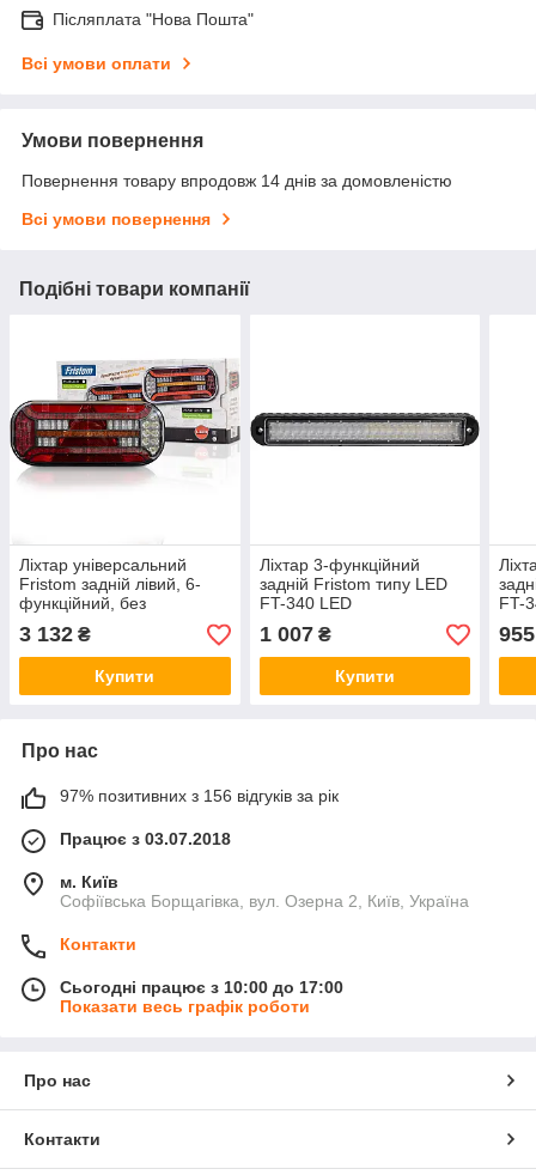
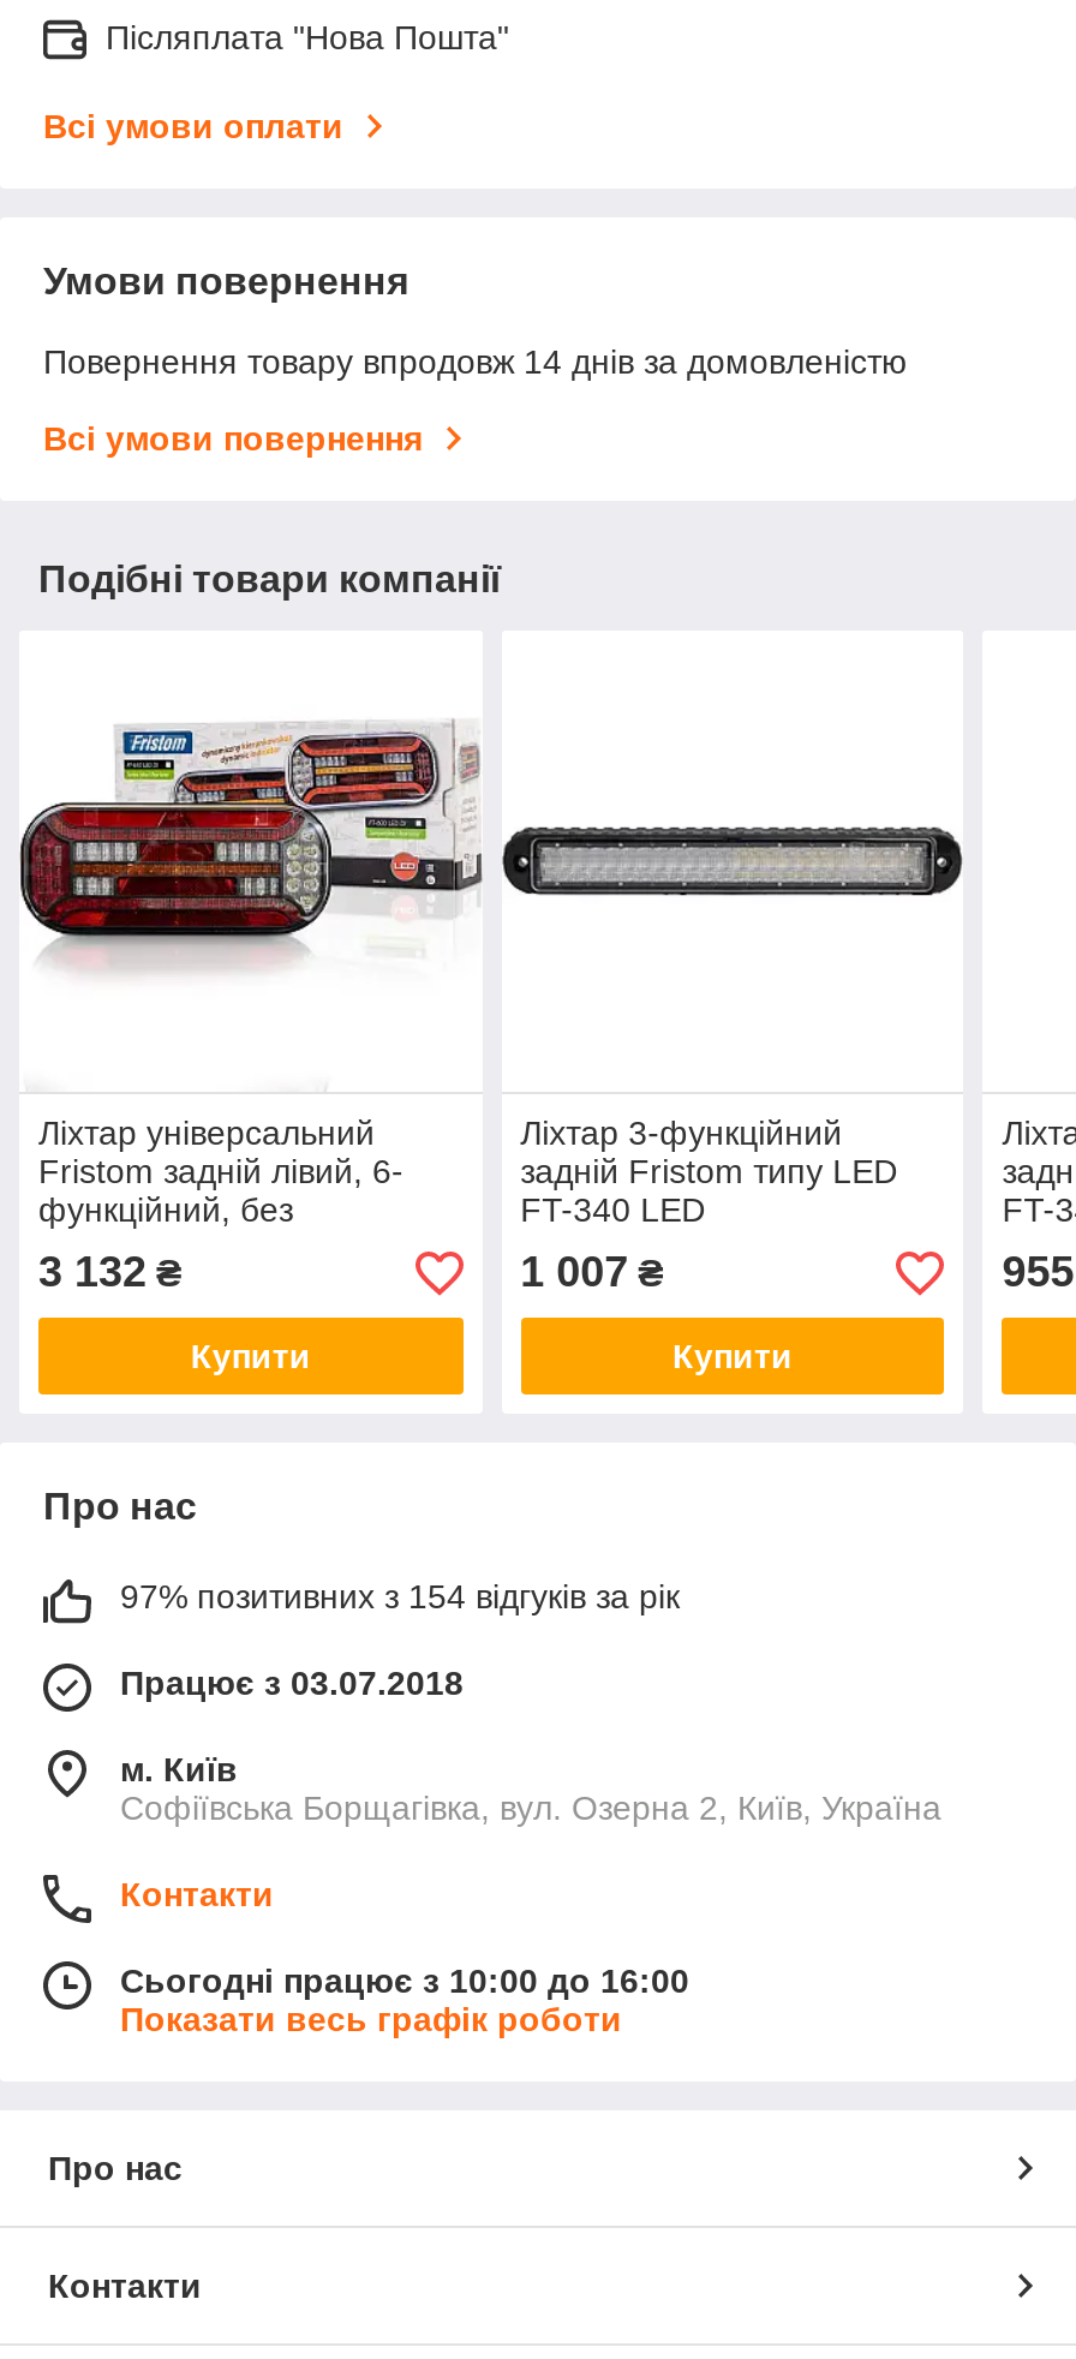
[60,787,339,806] 97% позитивних з 156 відгуків за рік -> [120,1578,680,1616] 97% позитивних з 154 відгуків за рік
[60,978,343,997] Сьогодні працює з 10:00 до 17:00 -> [120,1962,689,2001] Сьогодні працює з 10:00 до 16:00

